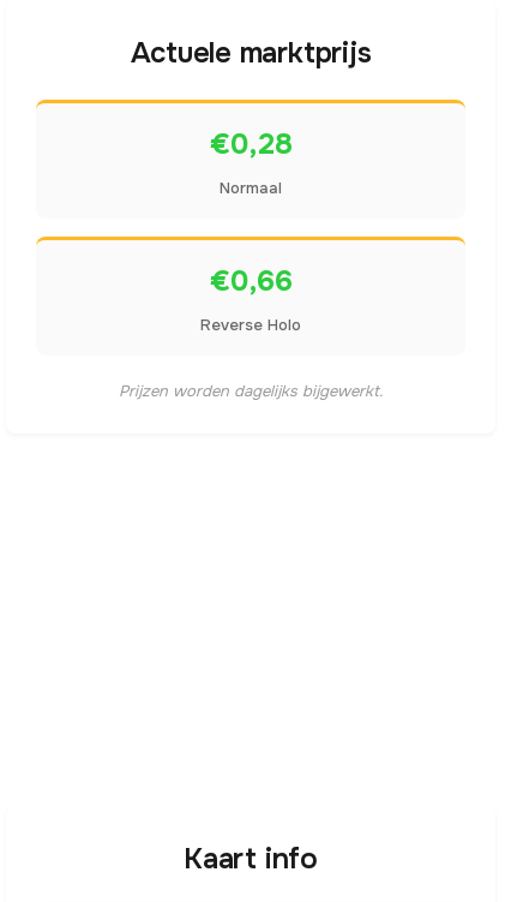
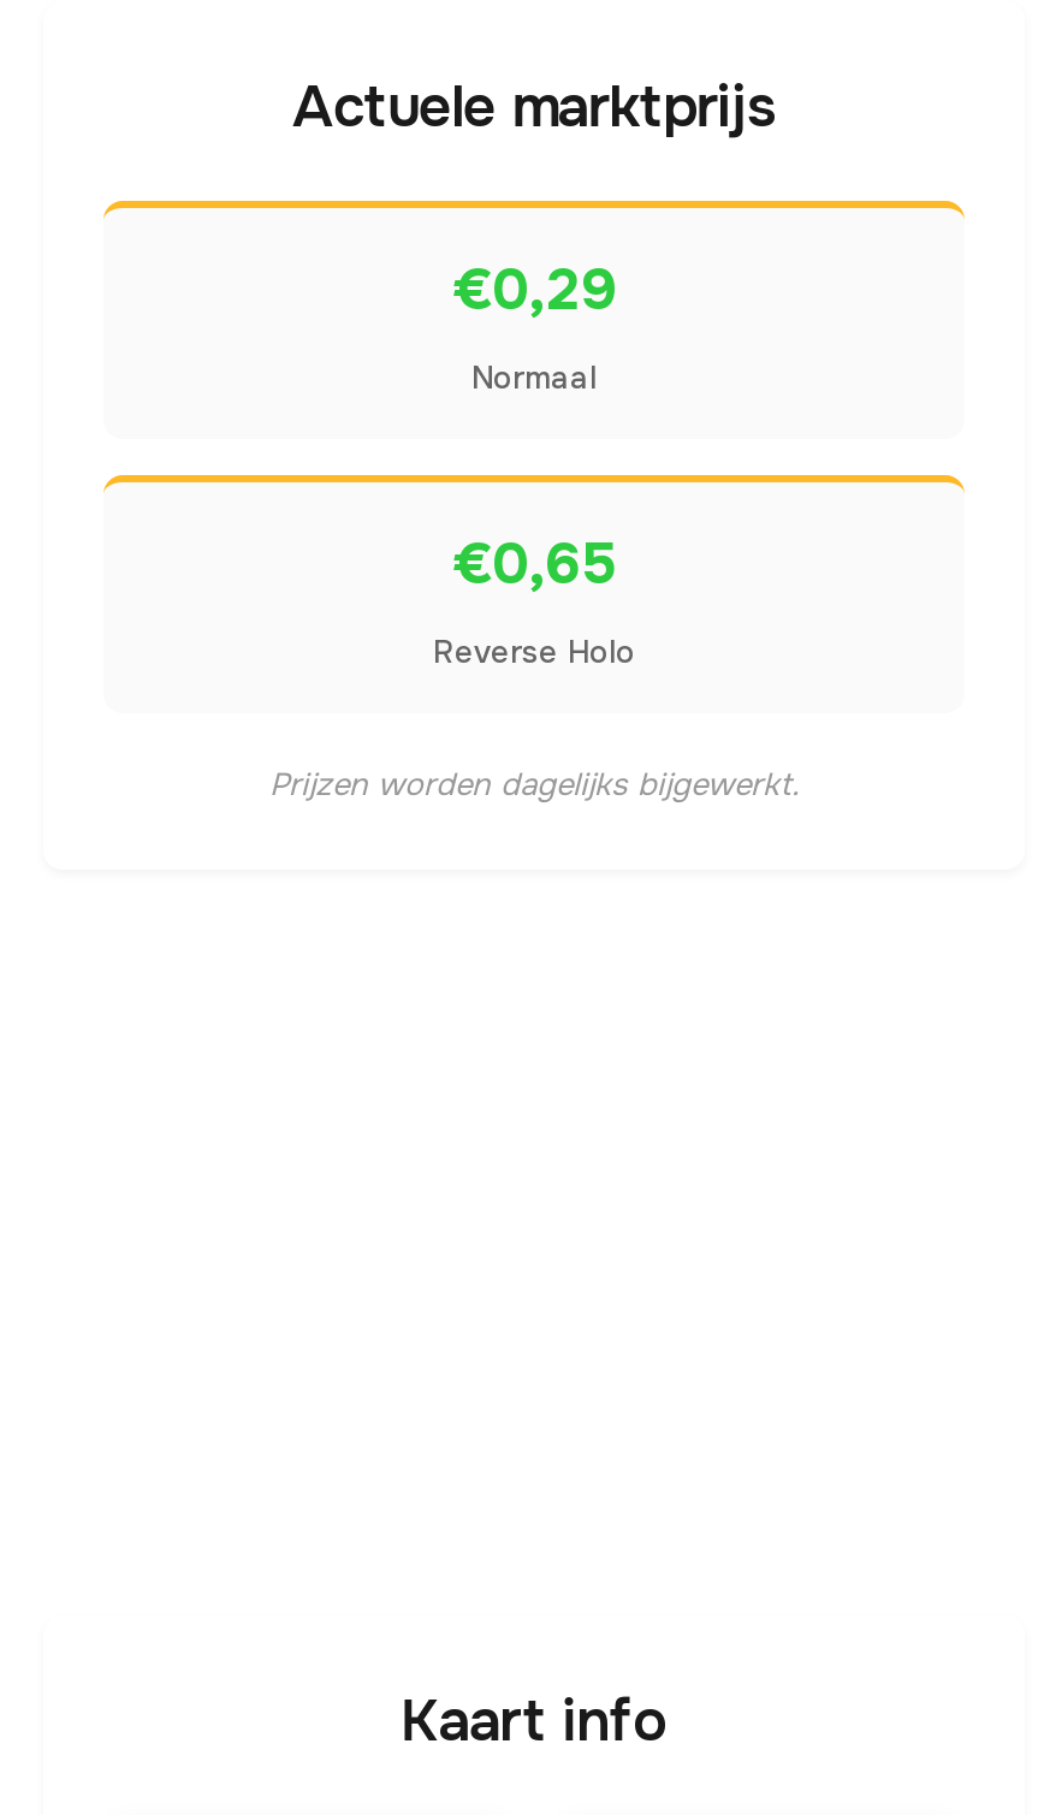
[209,126,292,162] €0,28 -> [451,254,617,326] €0,29
[209,263,292,299] €0,66 -> [451,528,617,600] €0,65

